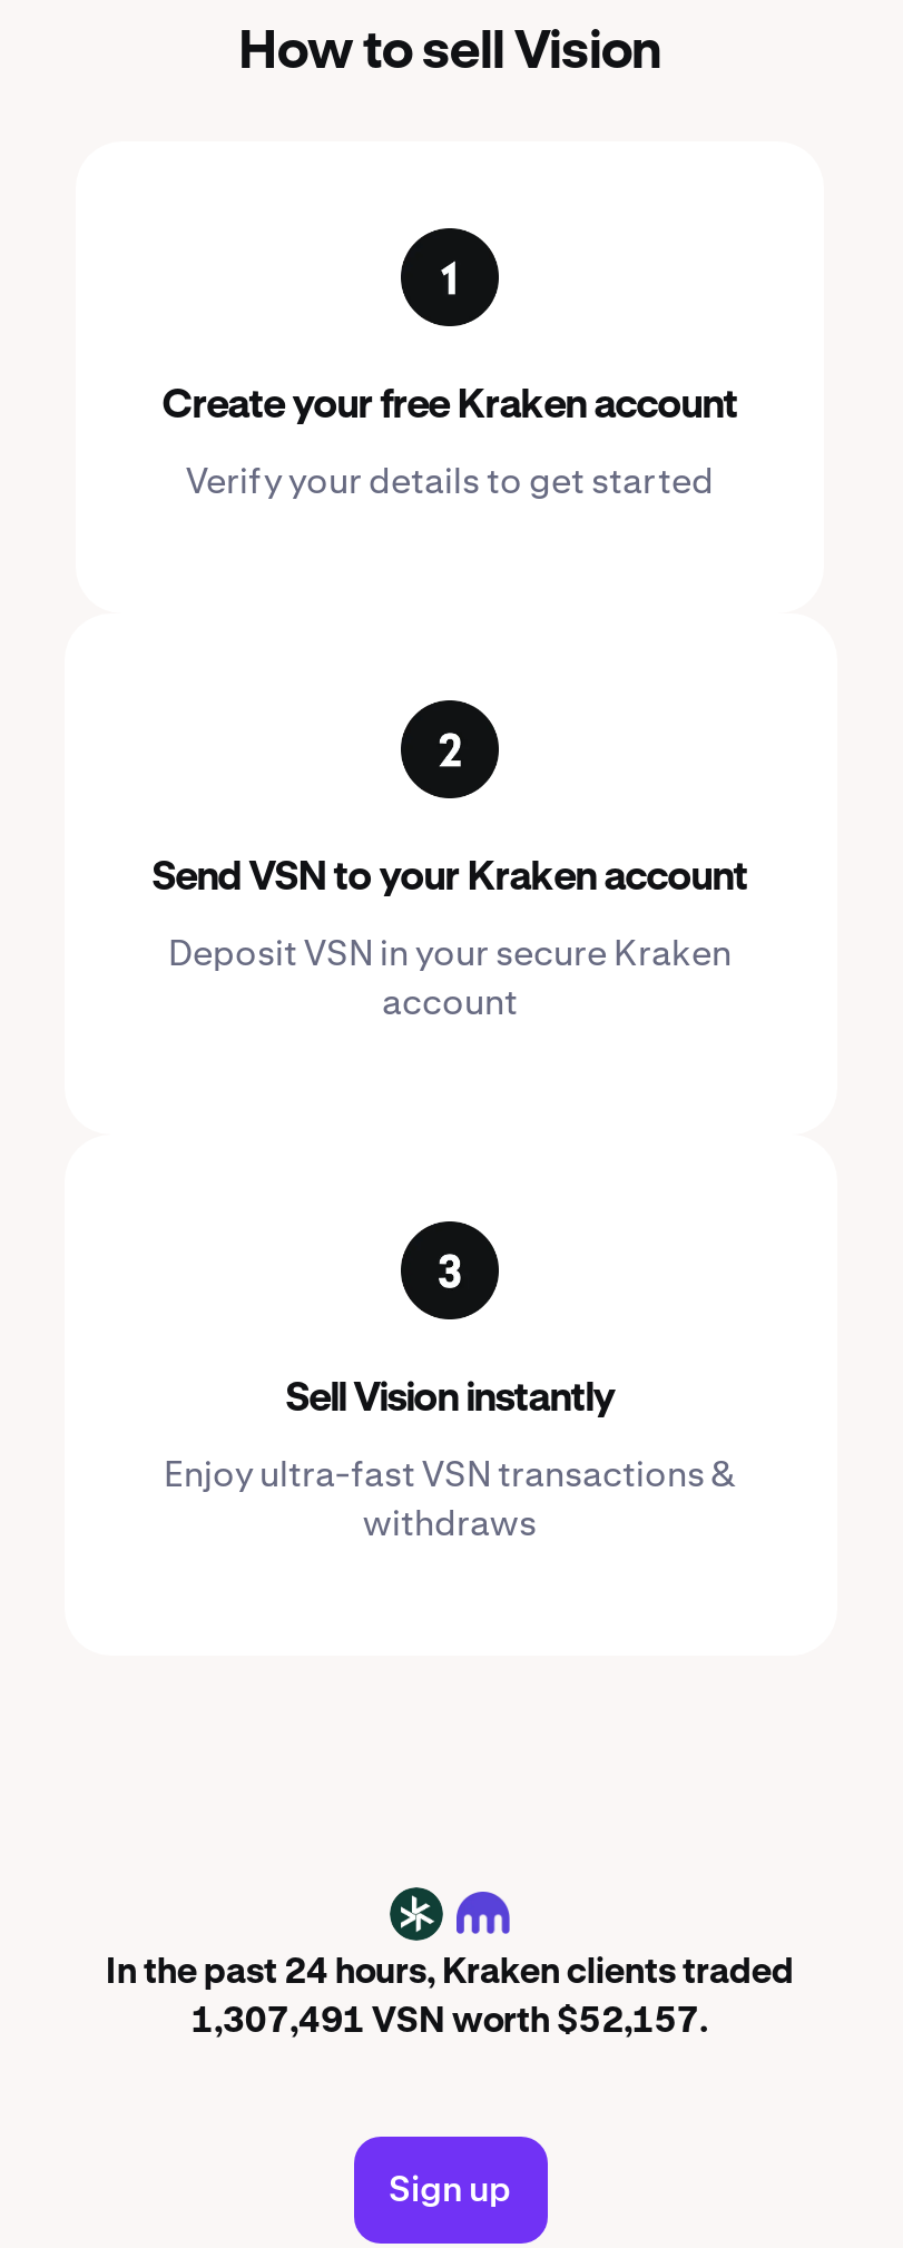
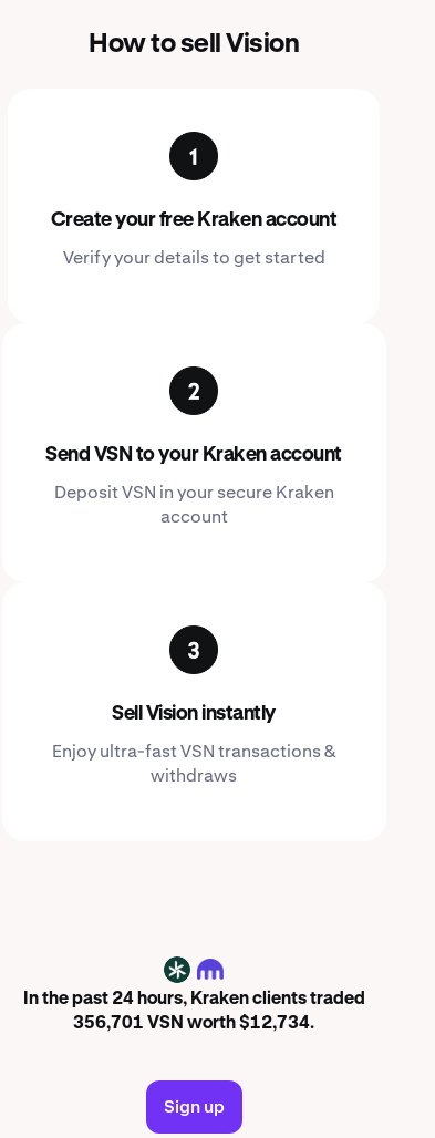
[192,2006,708,2042] 1,307,491 VSN worth $52,157. -> [73,1015,314,1033] 356,701 VSN worth $12,734.

